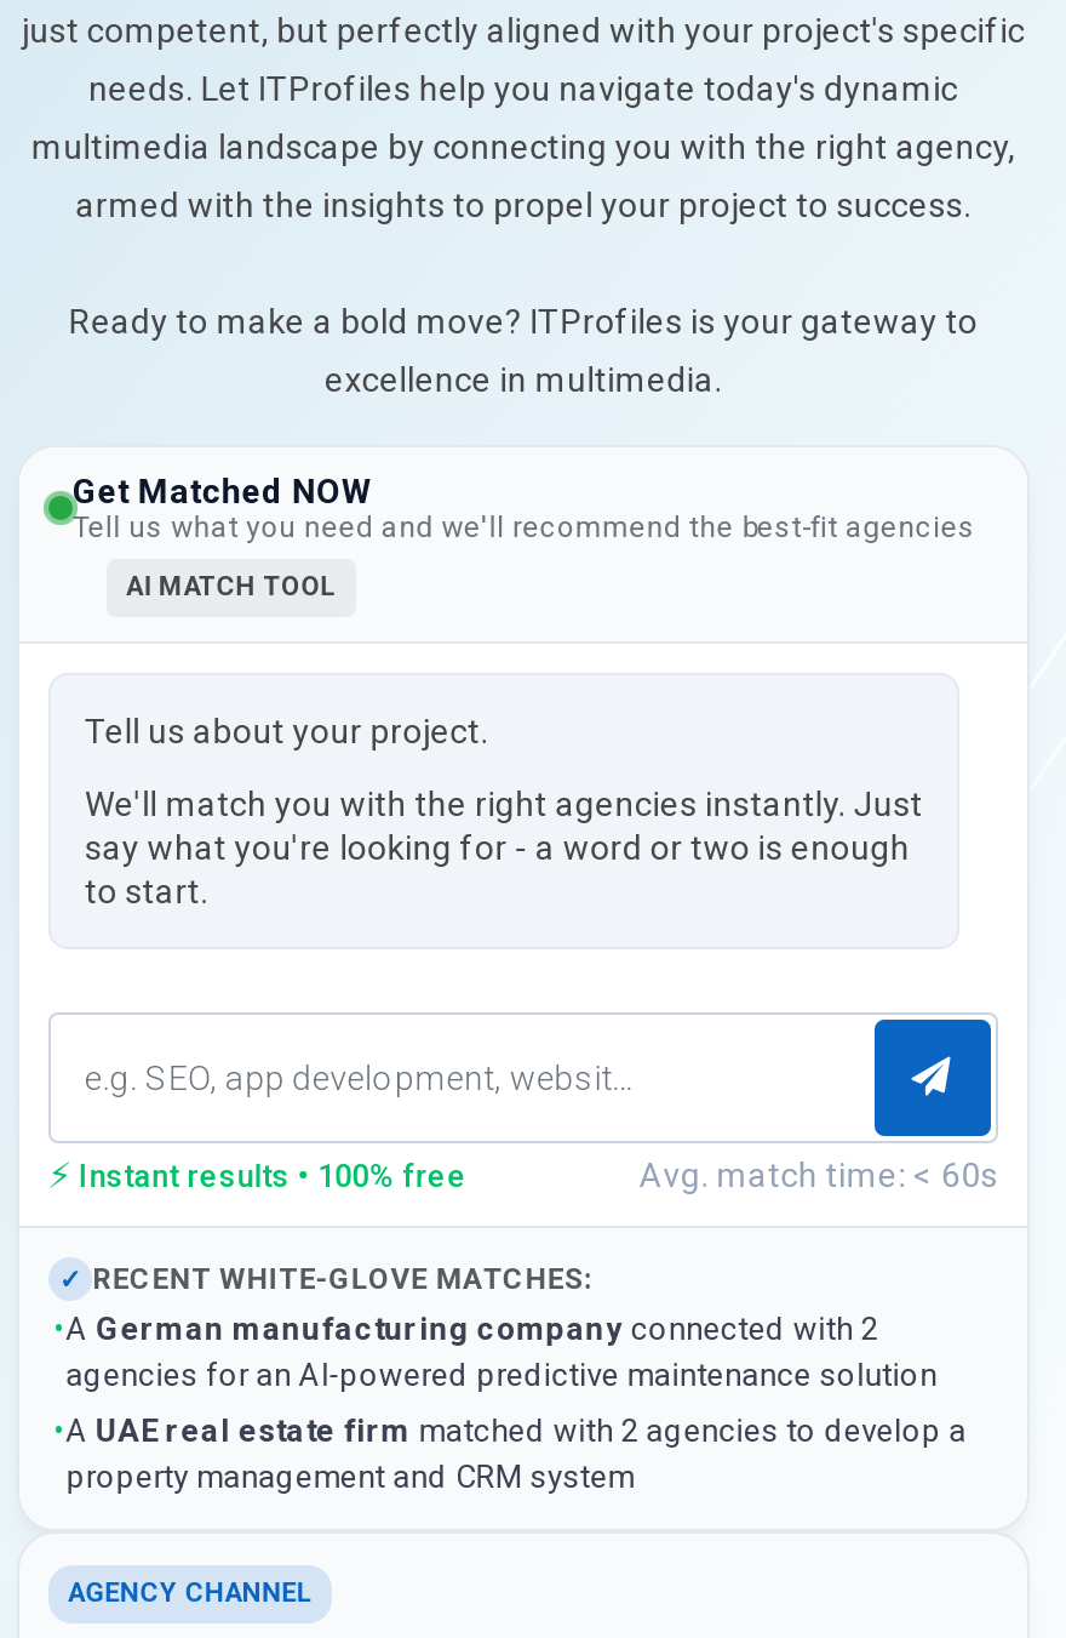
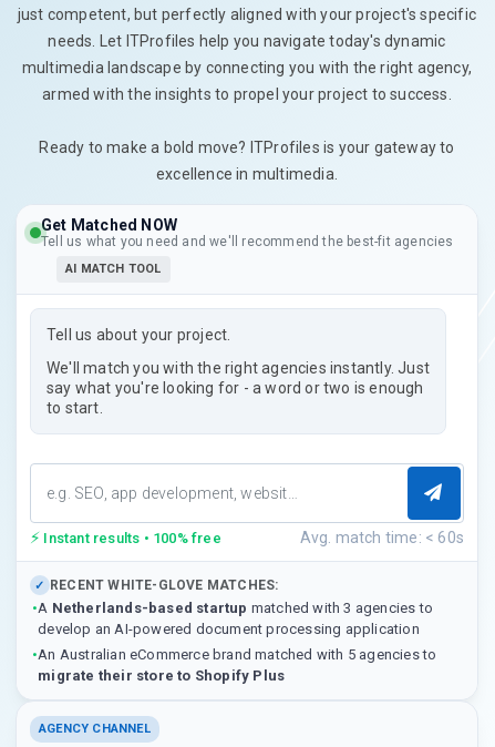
[53,1311,937,1393] •A German manufacturing company connected with 2 | agencies for an AI-powered predictive maintenance solution -> [32,600,433,637] •A Netherlands-based startup matched with 3 agencies to | develop an AI-powered document processing application
[53,1412,967,1495] •A UAE real estate firm matched with 2 agencies to develop a | property management and CRM system -> [32,646,437,684] •An Australian eCommerce brand matched with 5 agencies to | migrate their store to Shopify Plus

